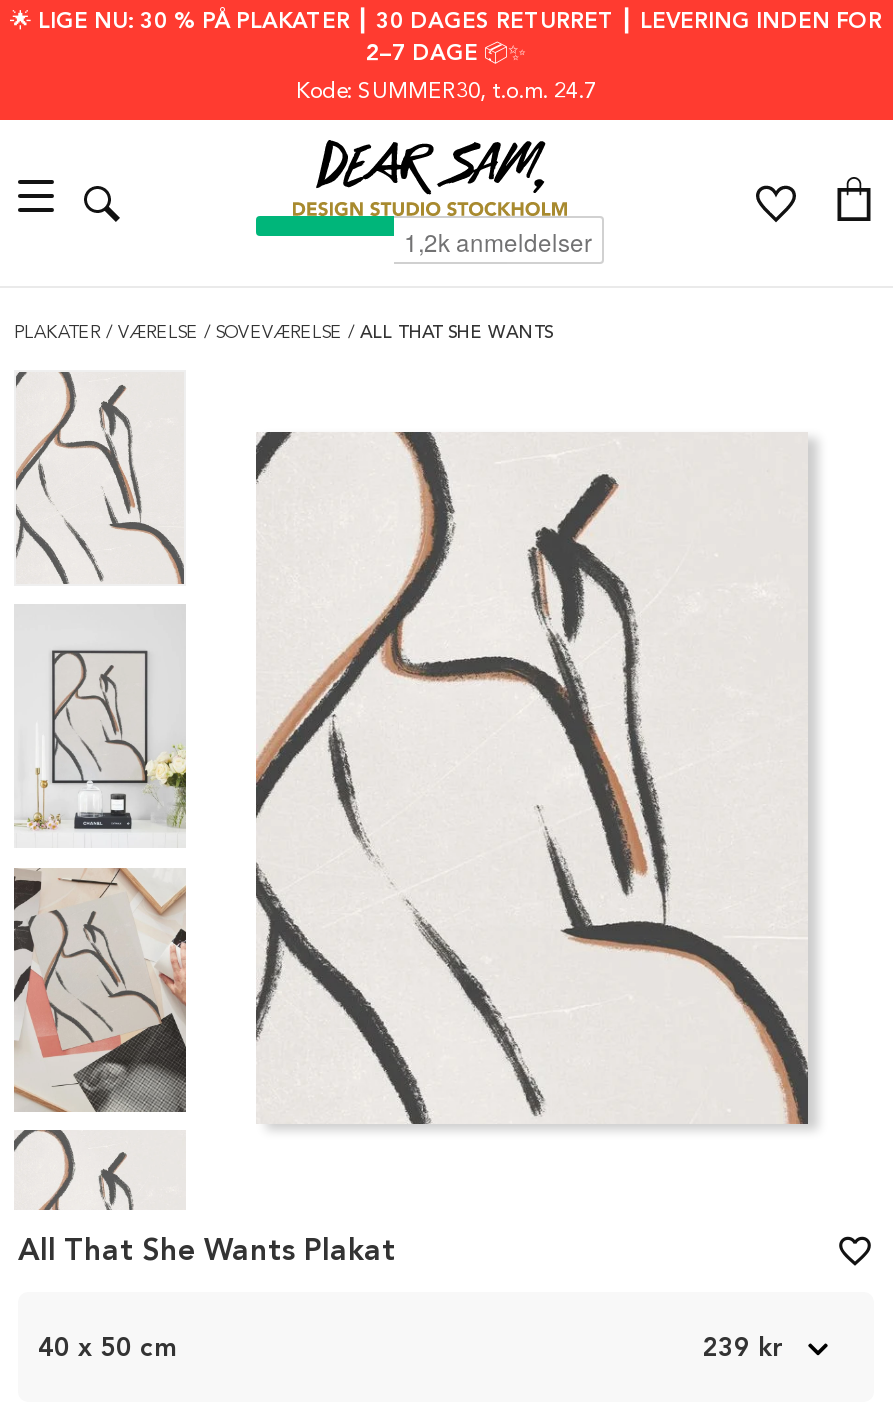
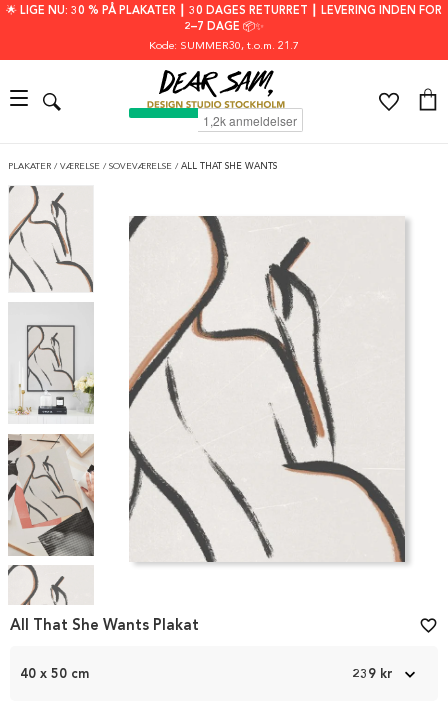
[296,76,596,104] Kode: SUMMER30, t.o.m. 24.7 -> [149,38,299,52] Kode: SUMMER30, t.o.m. 21.7

